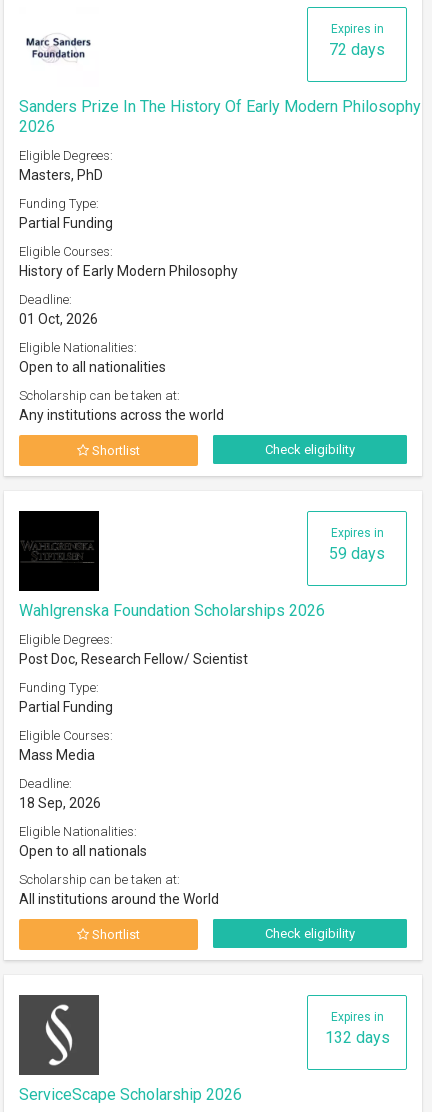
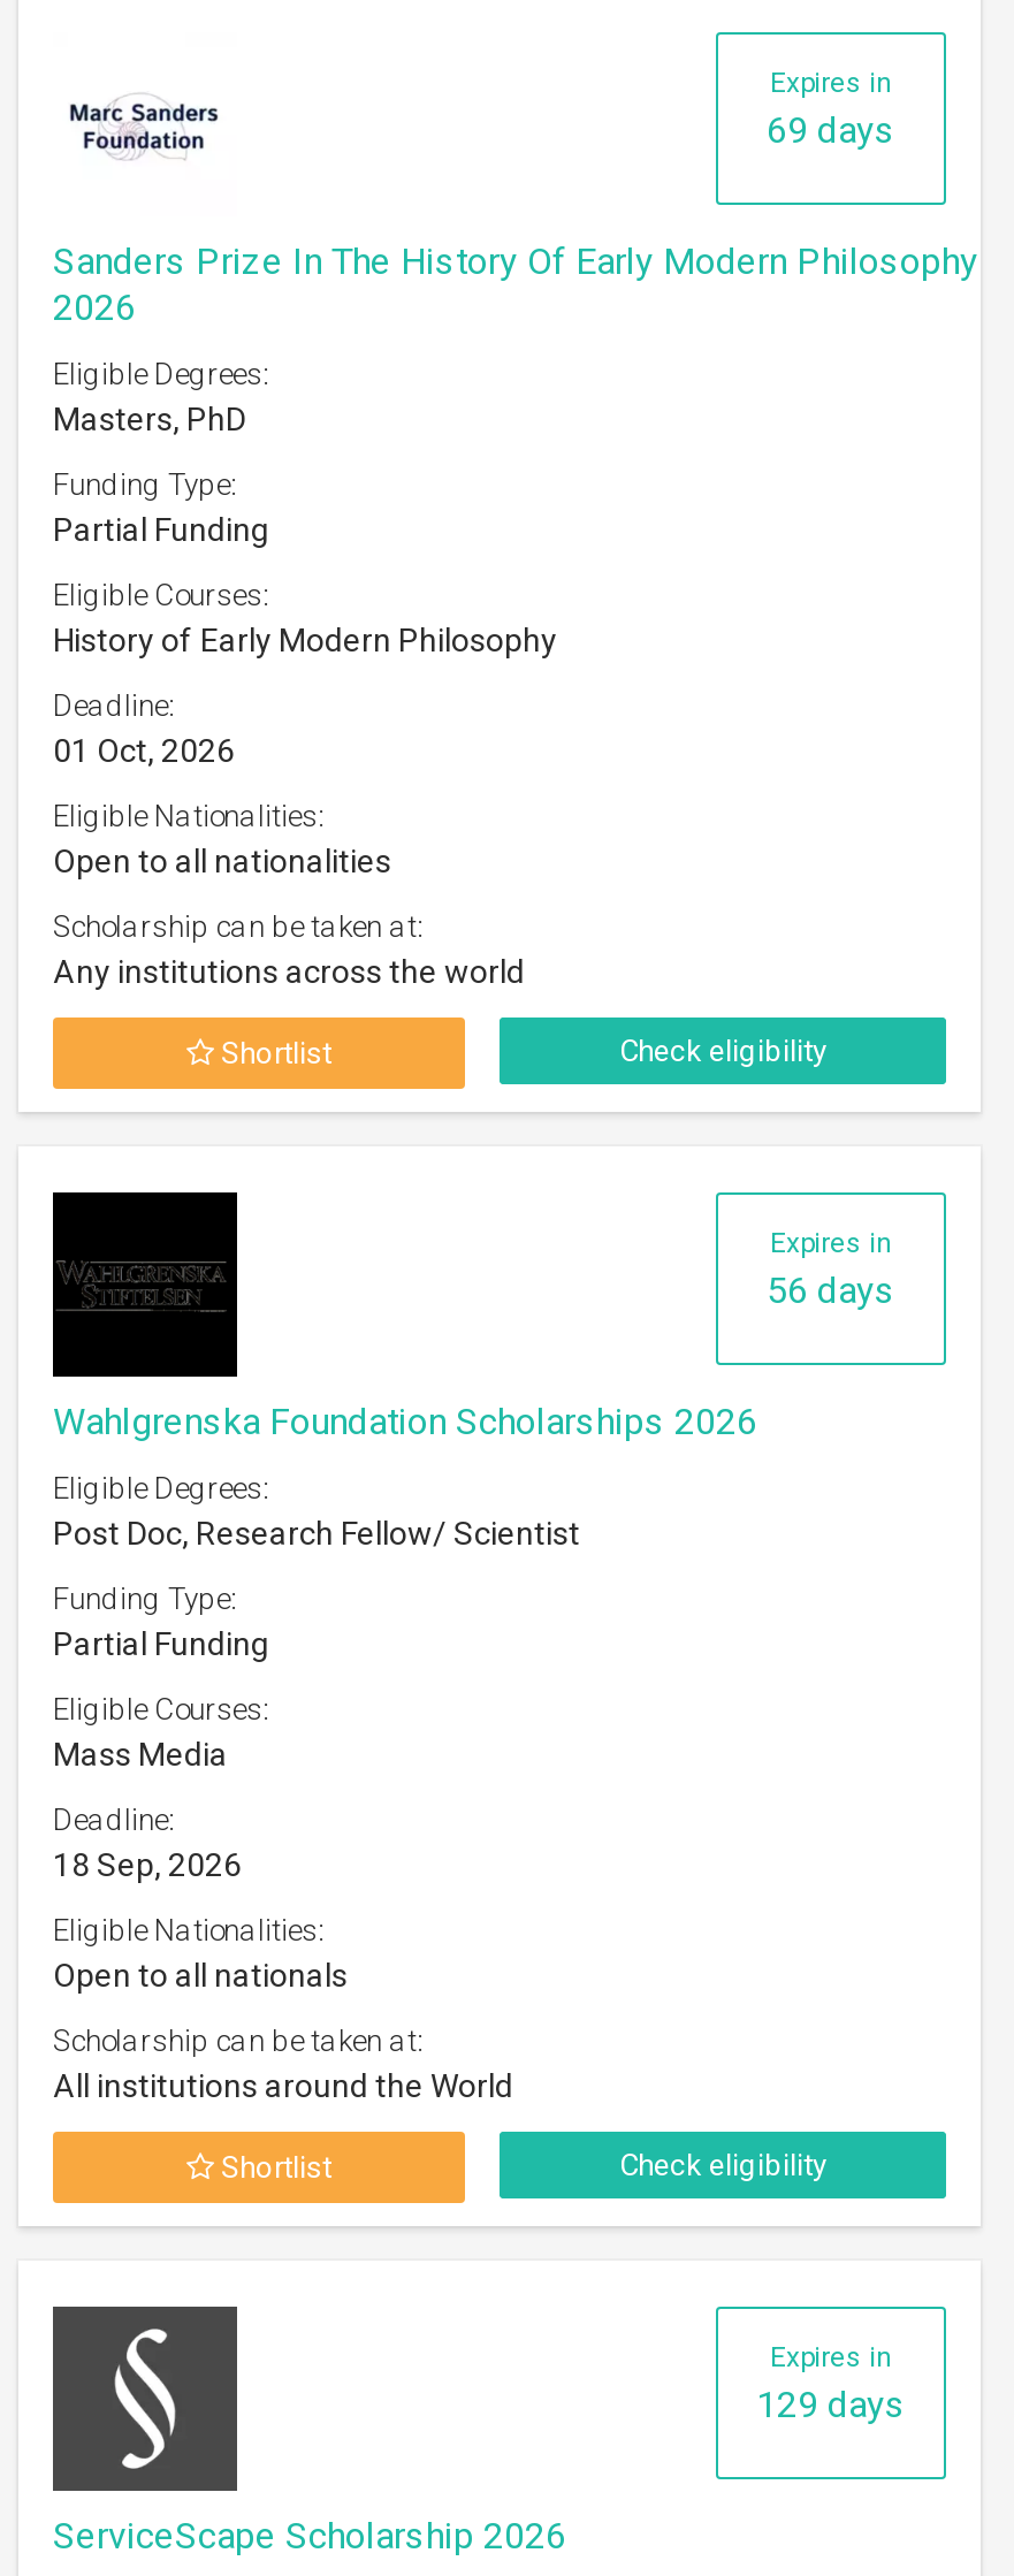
[329,40,385,59] 72 days -> [767,108,895,152] 69 days
[329,544,385,563] 59 days -> [767,1268,895,1312] 56 days
[324,1028,389,1047] 132 days -> [756,2383,906,2426] 129 days

